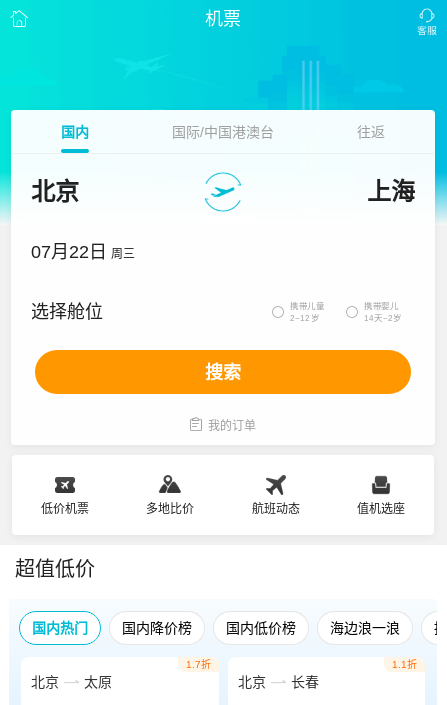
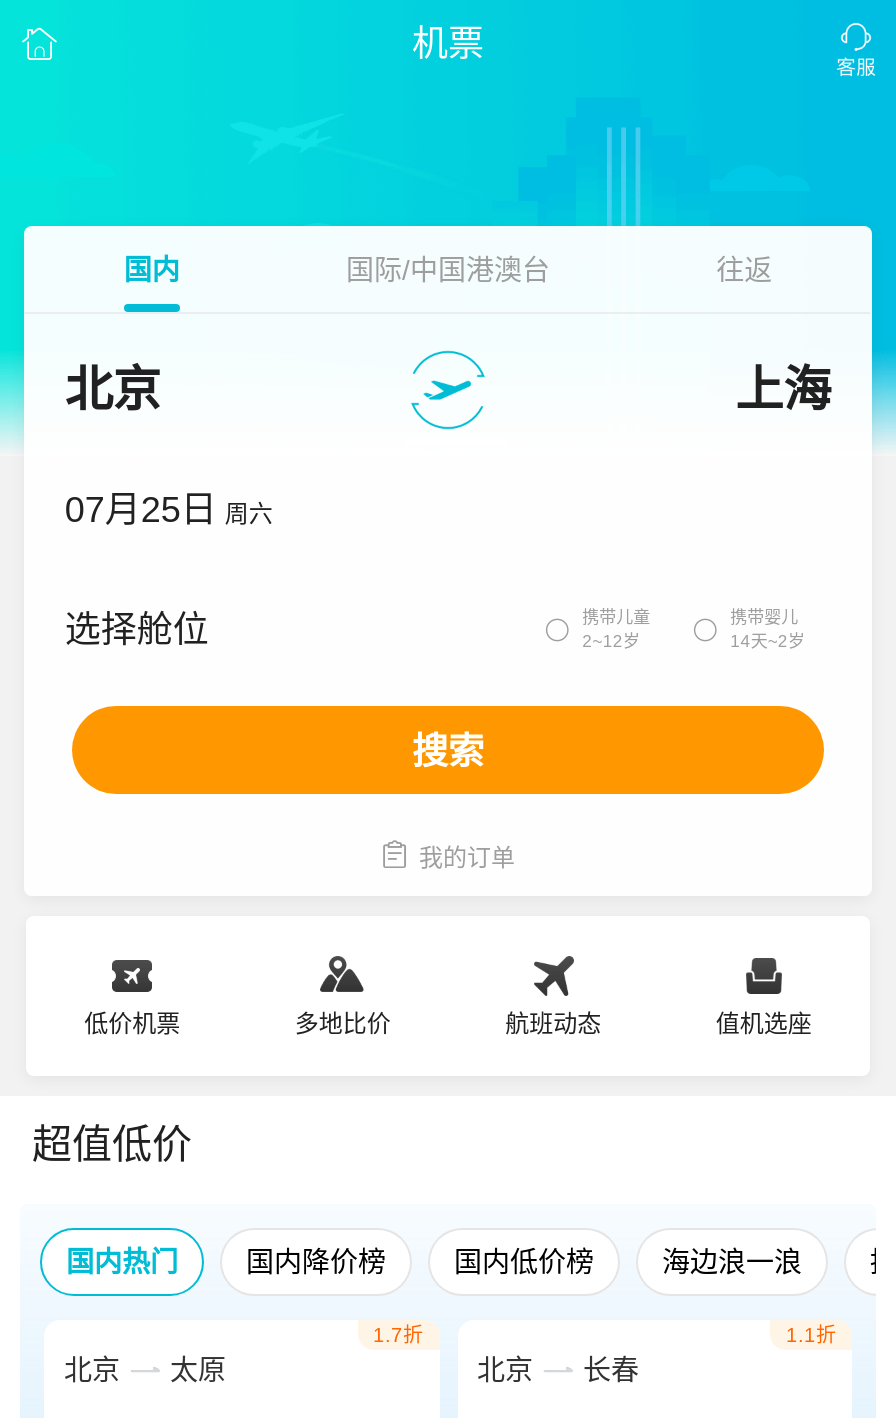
[31,242,135,262] 07月22日 周三 -> [65,490,273,530] 07月25日 周六

